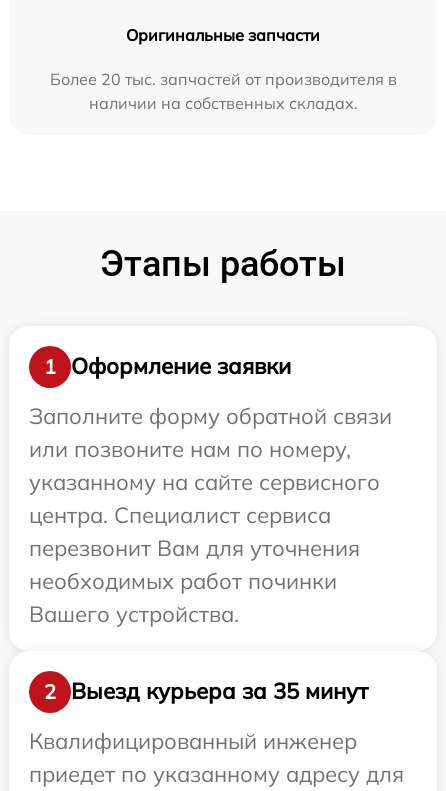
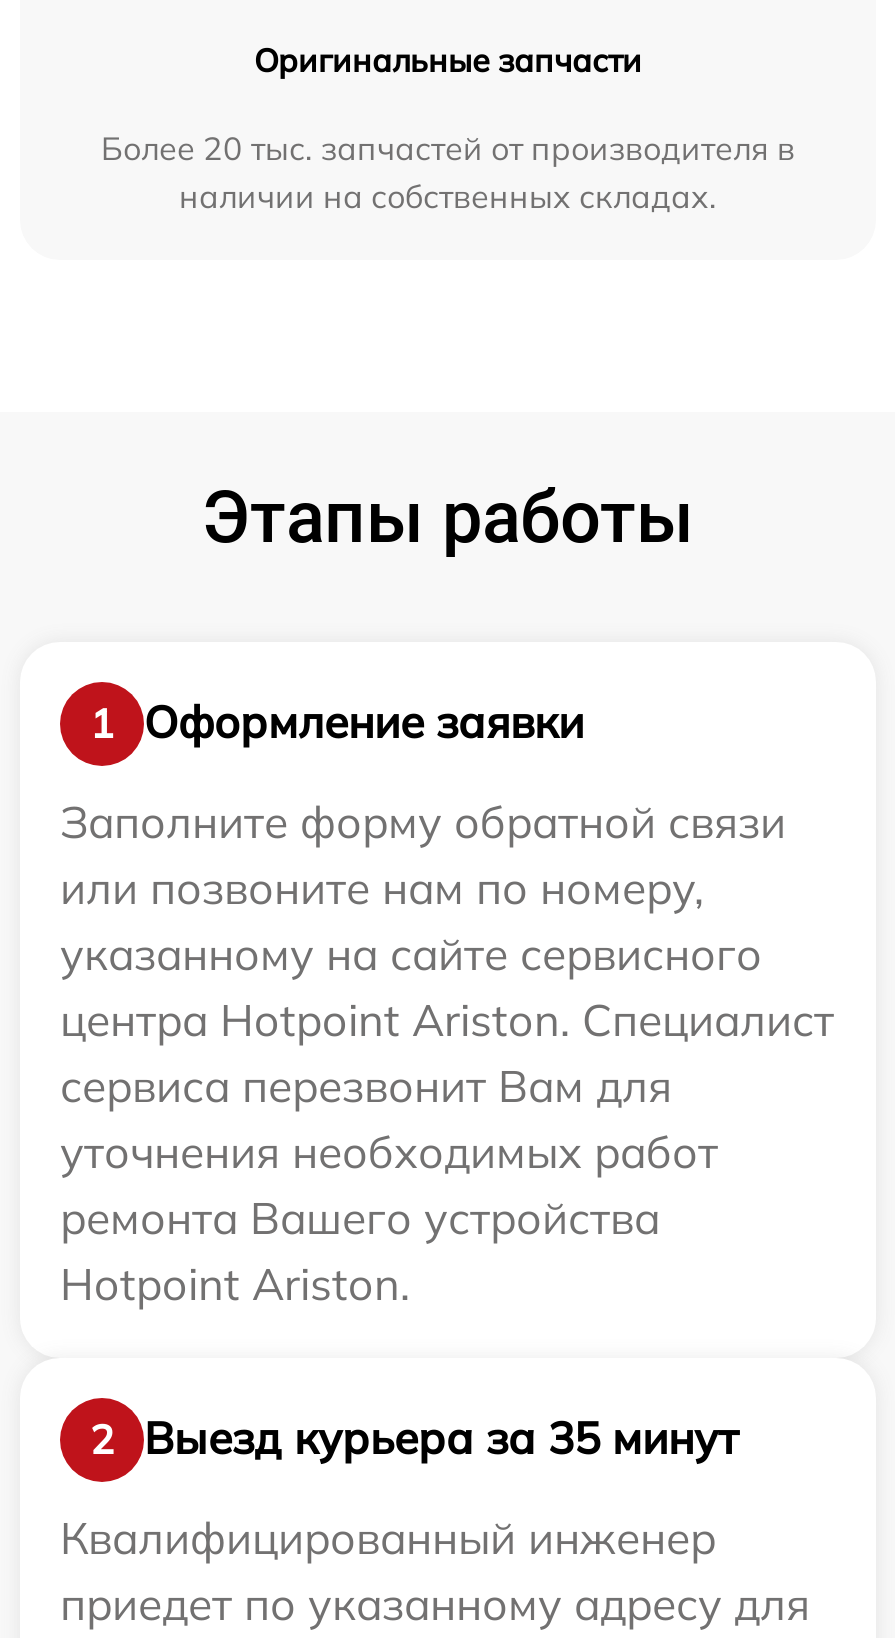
[29,500,360,627] центра. Специалист сервиса | перезвонит Вам для уточнения | необходимых работ починки | Вашего устройства. -> [60,991,834,1311] центра Hotpoint Ariston. Специалист | сервиса перезвонит Вам для | уточнения необходимых работ | ремонта Вашего устройства | Hotpoint Ariston.

